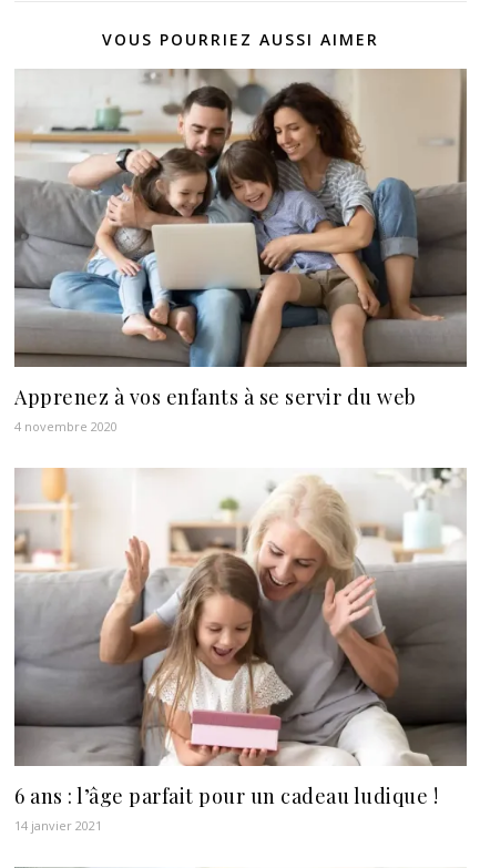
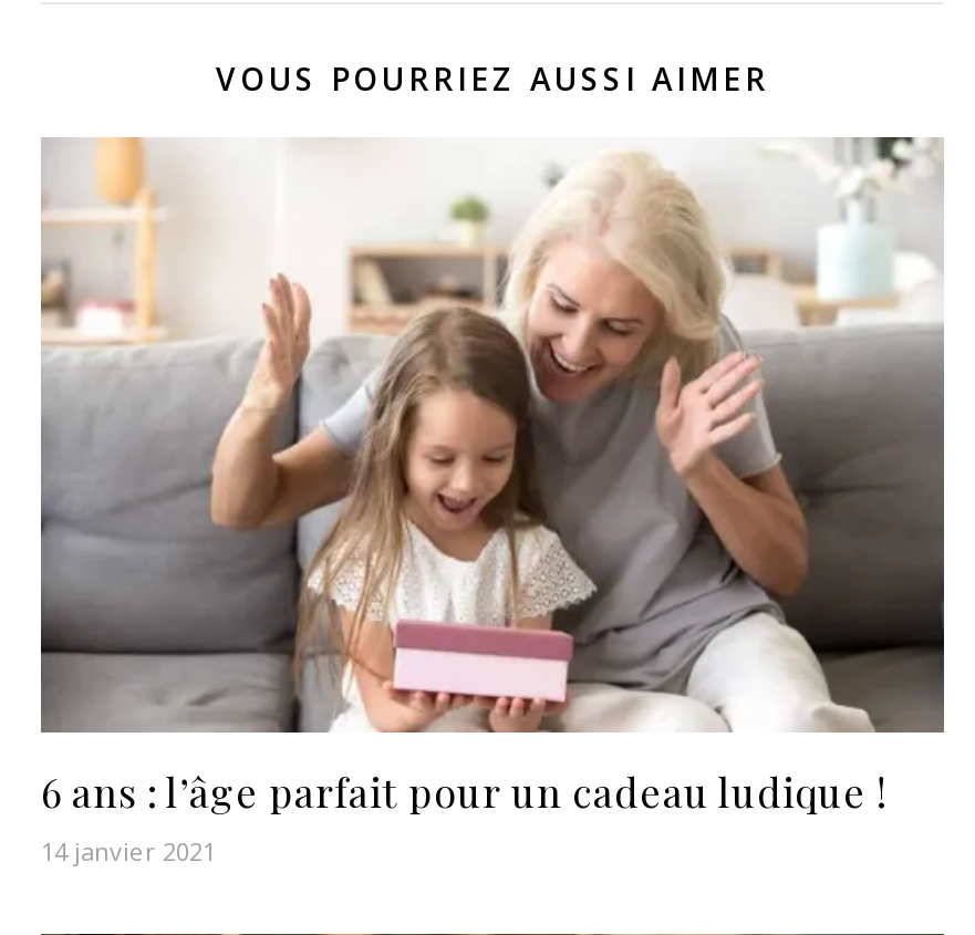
[14,68,468,435] [image] | Apprenez à vos enfants à se servir du web | 4 novembre 2020 -> none

